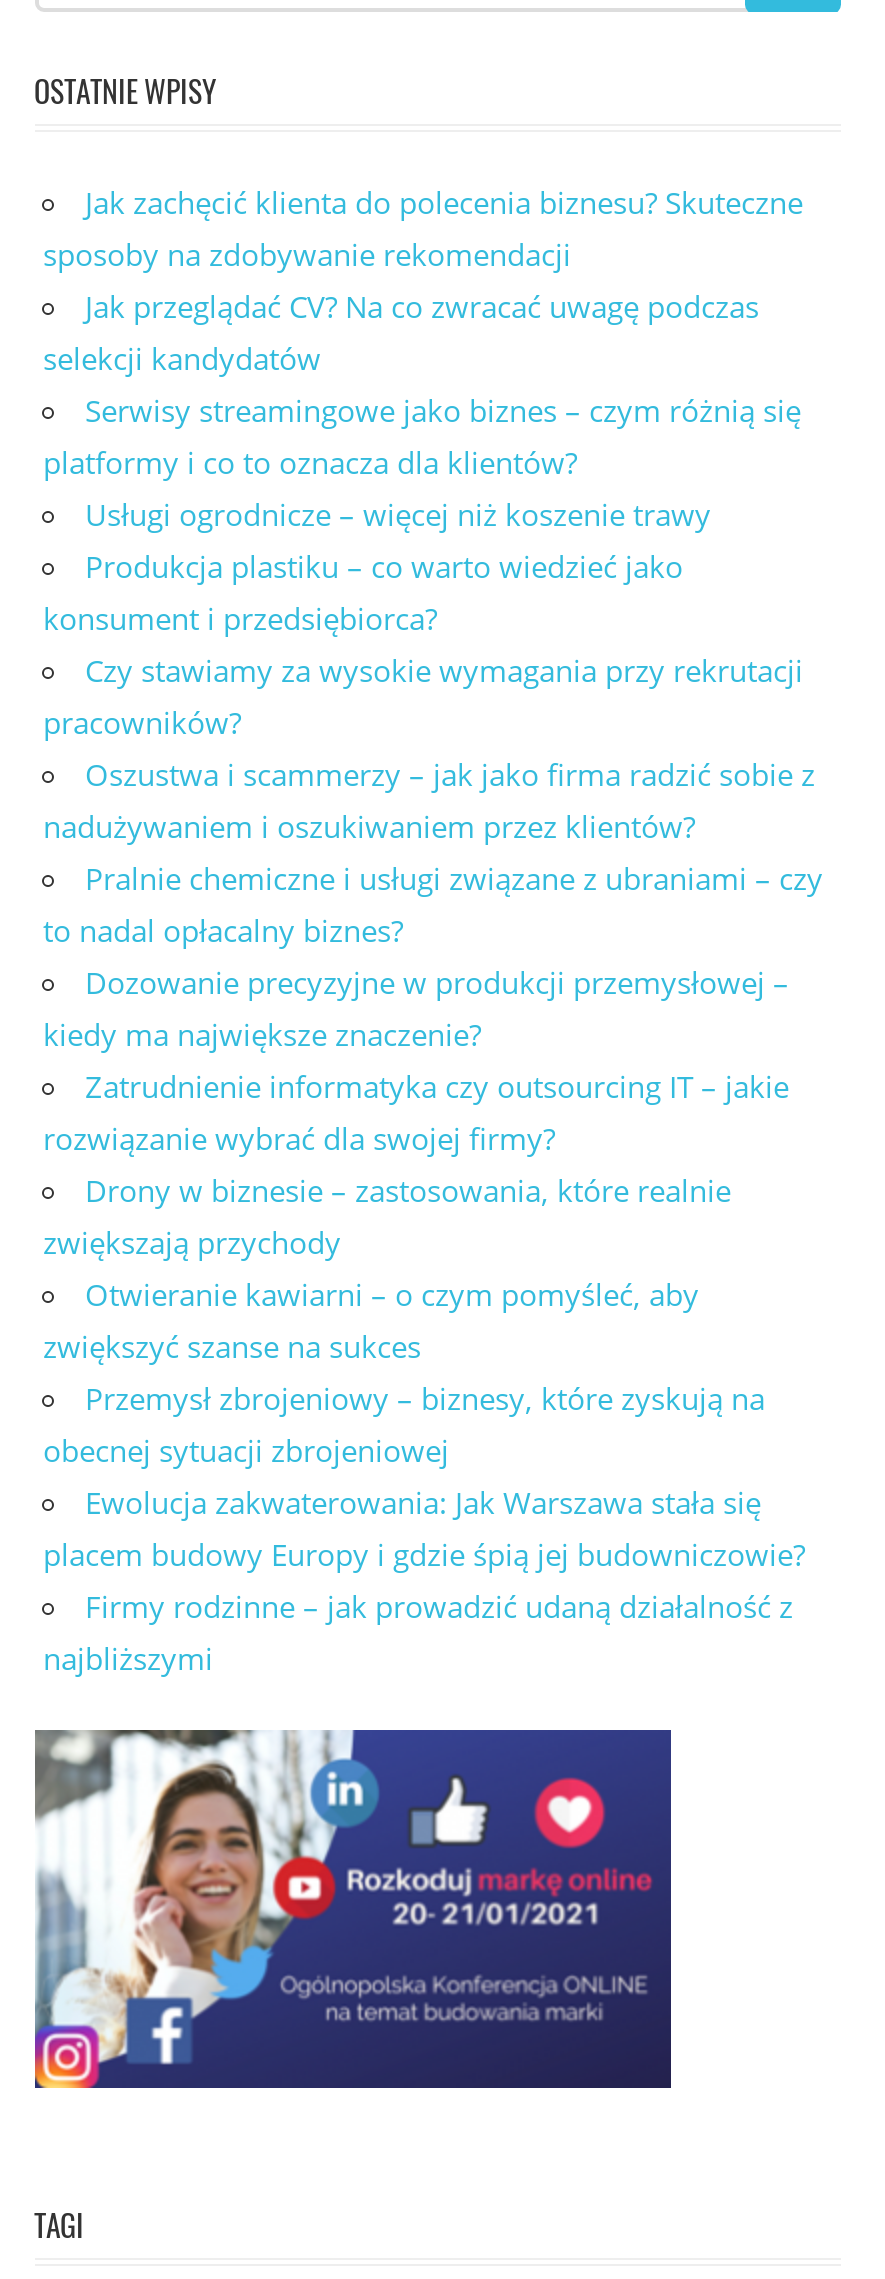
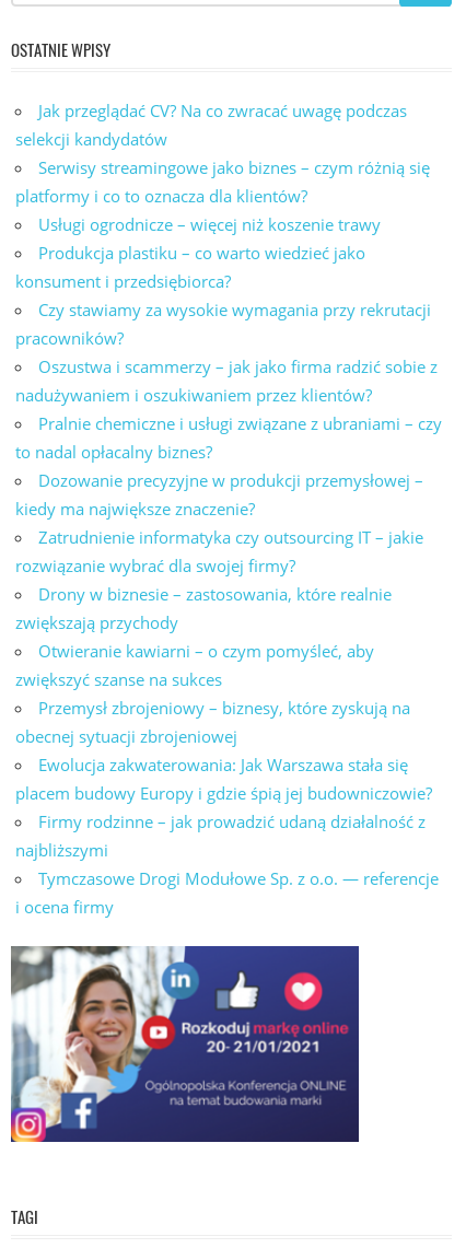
[43,183,803,275] Jak zachęcić klienta do polecenia biznesu? Skuteczne | sposoby na zdobywanie rekomendacji -> none
moved [43,287,823,1679] -> [15,100,442,861]: Jak przeglądać CV? Na co zwracać uwagę podczas | selekcji kandydatów | Serwisy streamingowe jako biznes – czym różnią się | ... | Firmy rodzinne – jak prowadzić udaną działalność z | najbliższymi
none -> [15,868,439,918] Tymczasowe Drogi Modułowe Sp. z o.o. — referencje | i ocena firmy

